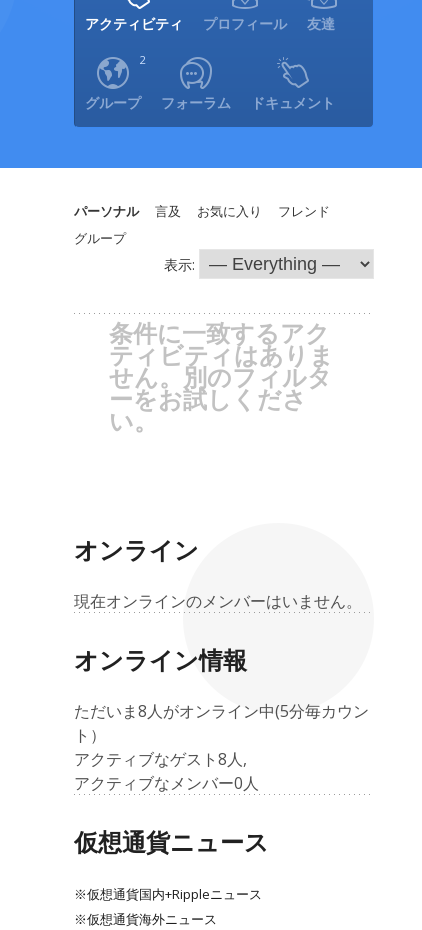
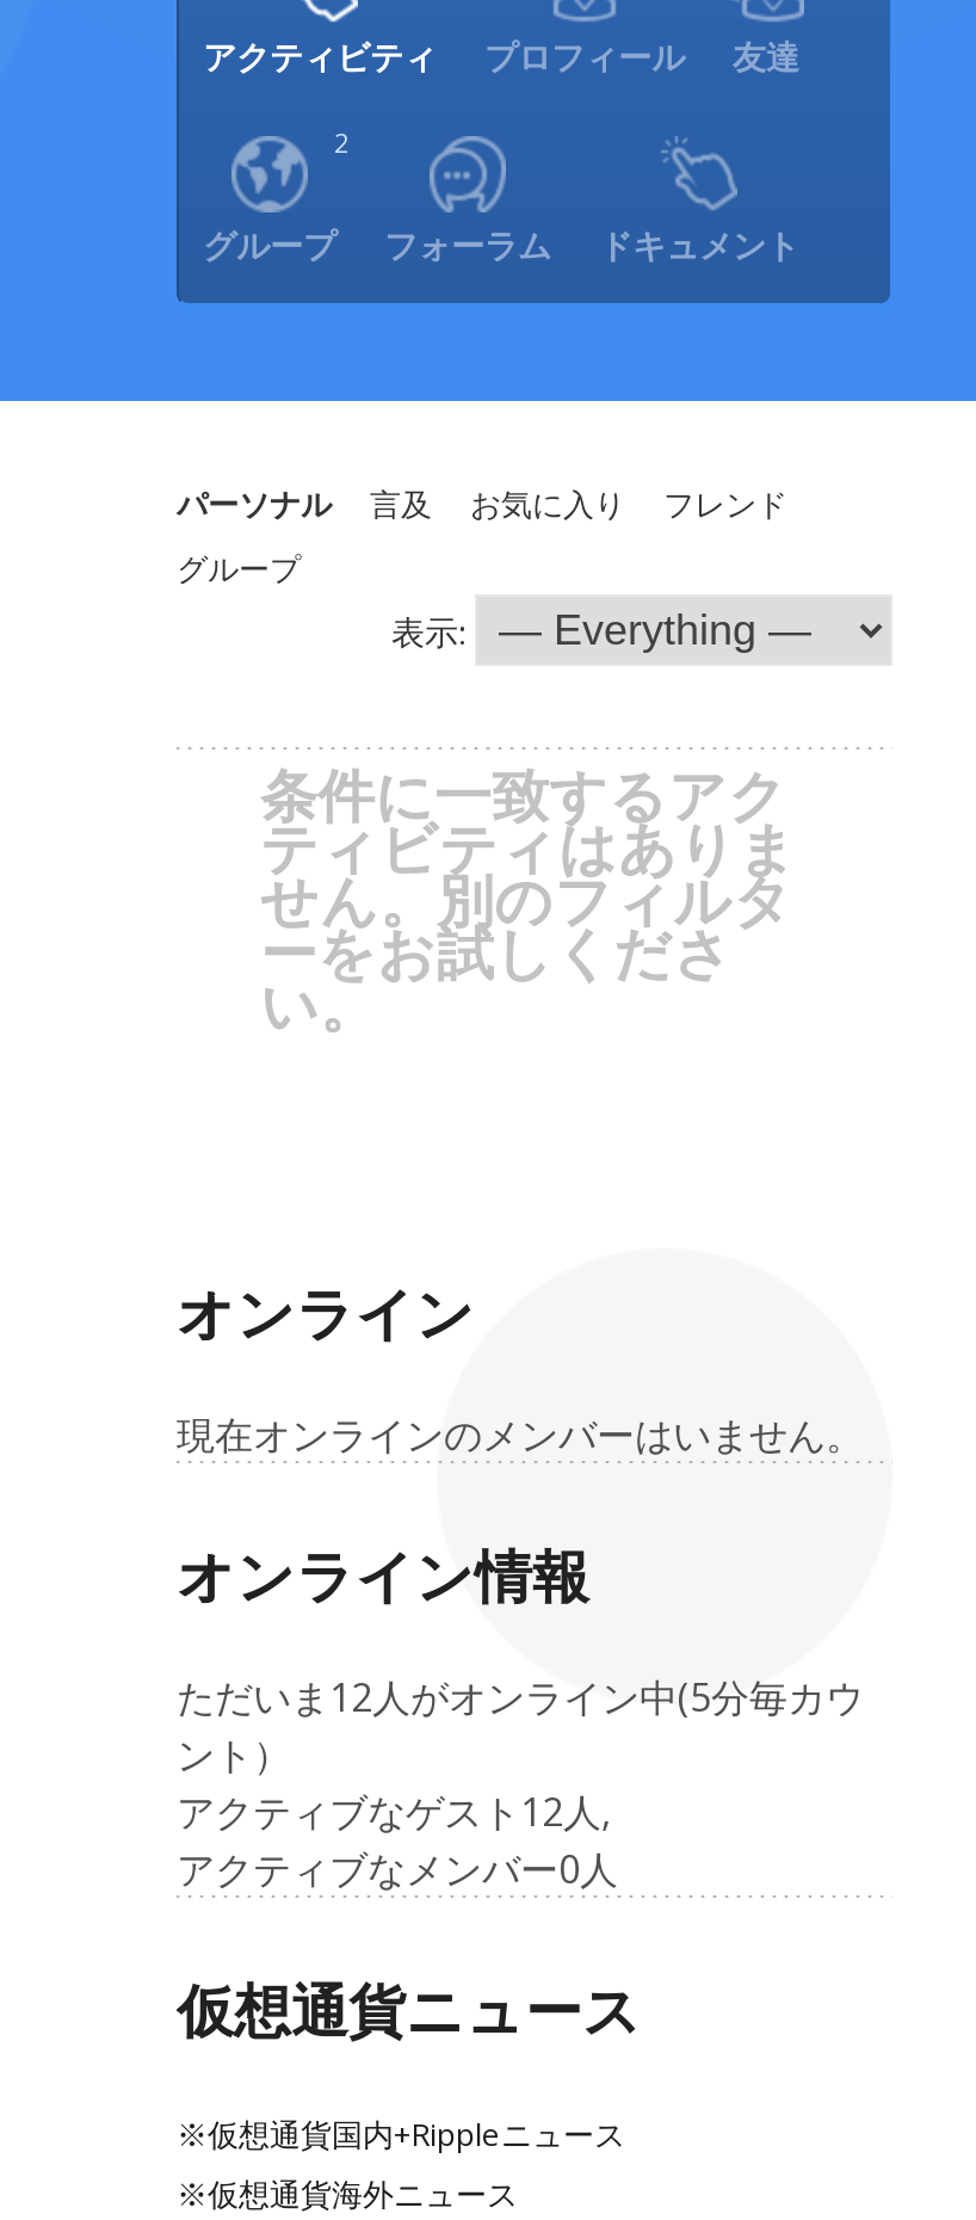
[74,700,369,770] ただいま8人がオンライン中(5分毎カウン | ト） | アクティブなゲスト8人, -> [177,1671,864,1838] ただいま12人がオンライン中(5分毎カウ | ント） | アクティブなゲスト12人,

